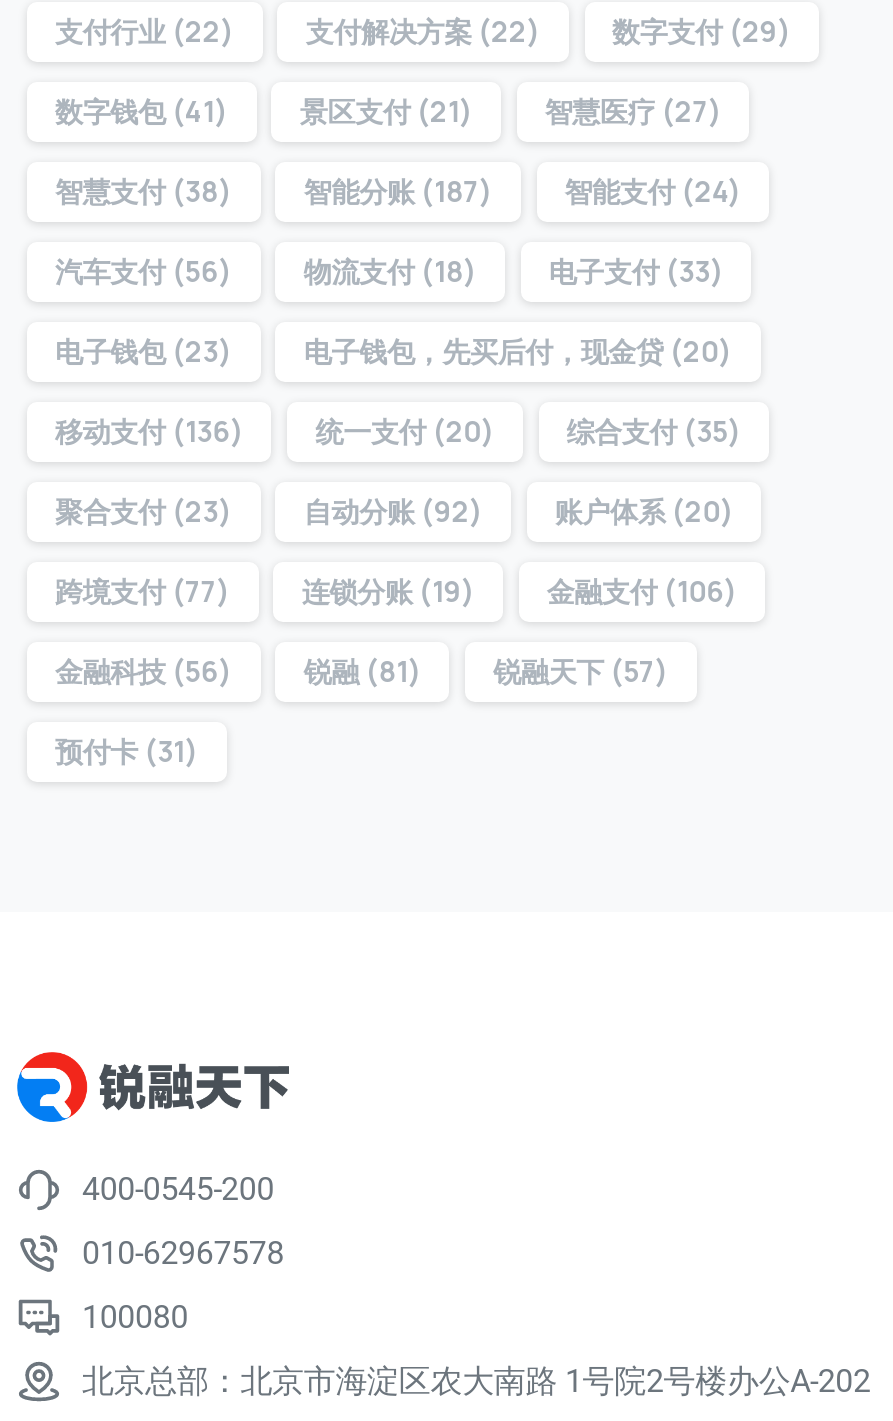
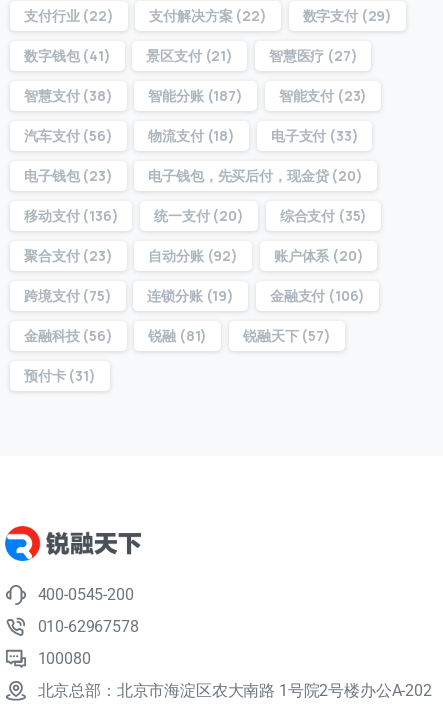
[55,173,742,211] 智慧支付(38) 智能分账(187) 智能支付(24) -> [24,86,367,105] 智慧支付(38) 智能分账(187) 智能支付(23)
[55,573,738,611] 跨境支付(77) 连锁分账(19) 金融支付(106) -> [24,286,365,305] 跨境支付(75) 连锁分账(19) 金融支付(106)

